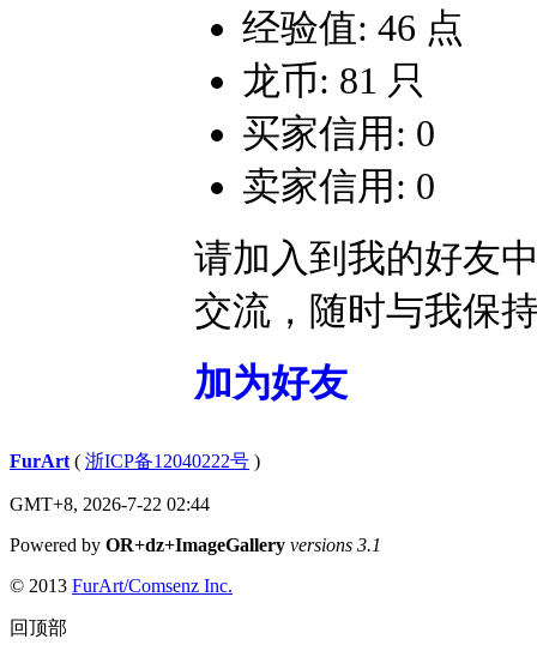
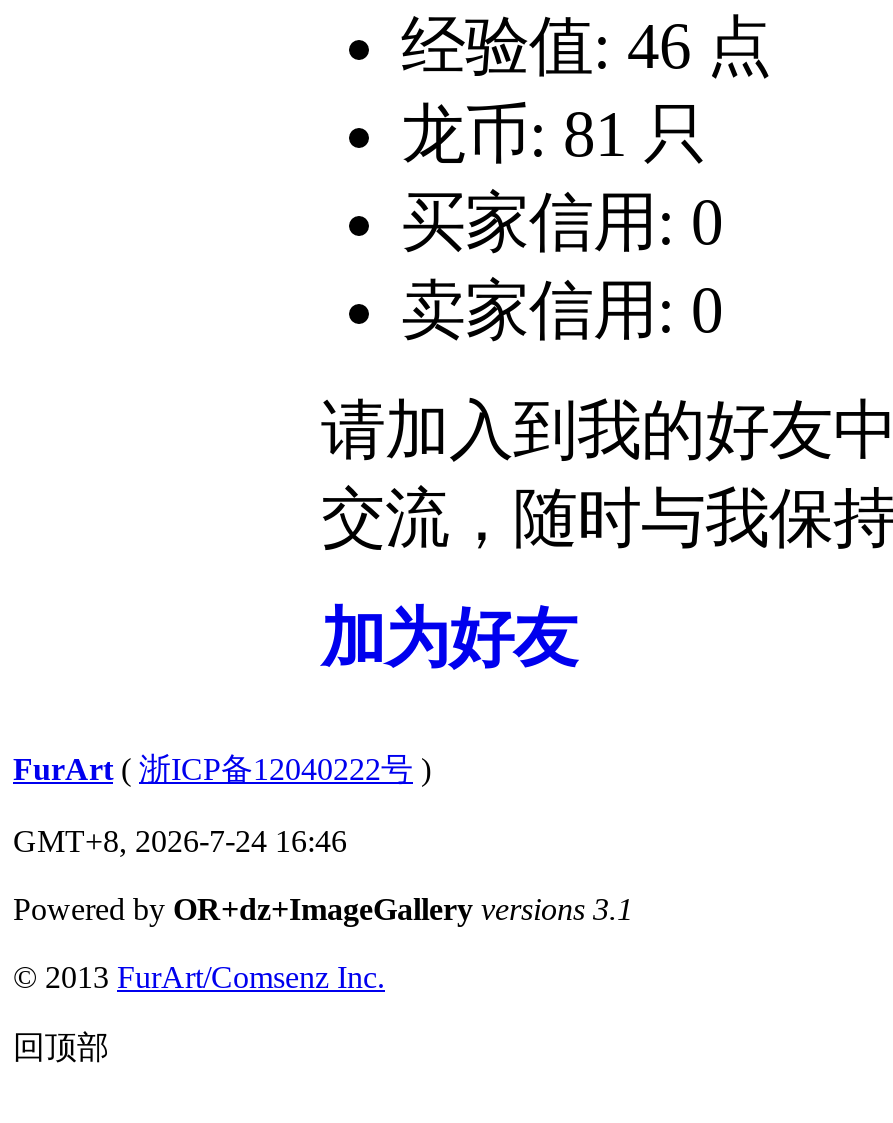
[10,494,210,514] GMT+8, 2026-7-22 02:44 -> [13,824,347,858] GMT+8, 2026-7-24 16:46

